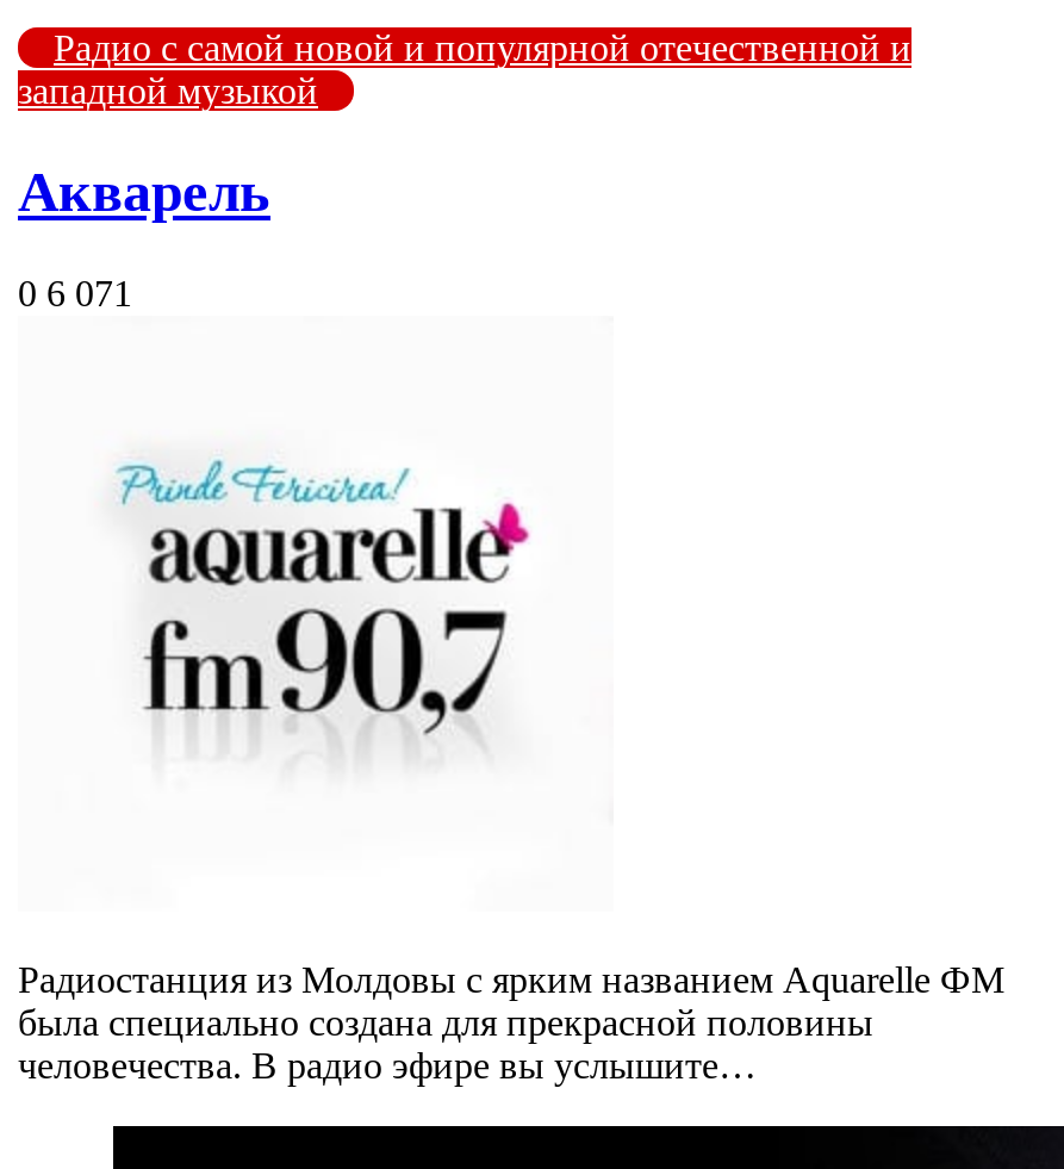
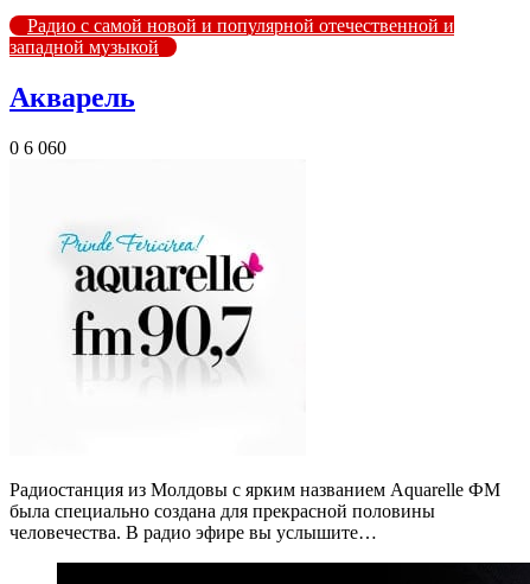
[18,272,132,313] 0 6 071 -> [9,137,66,158] 0 6 060

